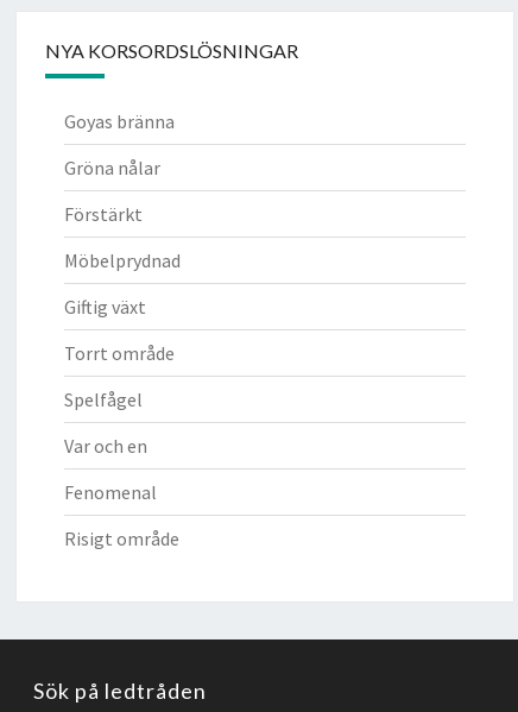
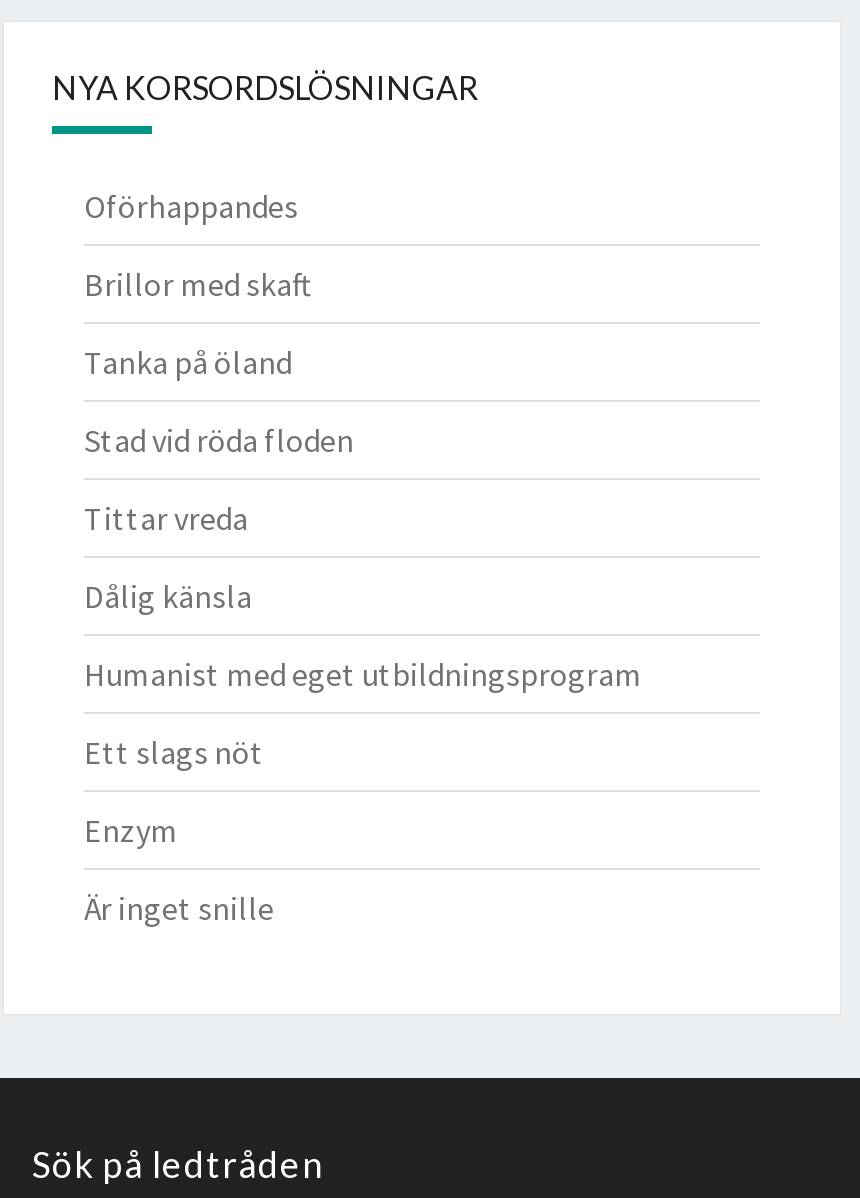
[64,109,175,133] Goyas bränna -> [84,186,298,226] Oförhappandes
[64,156,160,179] Gröna nålar -> [84,264,312,304] Brillor med skaft
[64,202,143,226] Förstärkt -> [84,342,292,382] Tanka på öland
[64,248,181,272] Möbelprydnad -> [84,420,354,460] Stad vid röda floden
[64,295,146,319] Giftig växt -> [84,498,248,538] Tittar vreda
[64,341,175,365] Torrt område -> [84,576,252,616] Dålig känsla
[64,387,143,411] Spelfågel -> [84,654,642,694] Humanist med eget utbildningsprogram
[64,434,147,458] Var och en -> [84,732,264,772] Ett slags nöt
[64,480,157,504] Fenomenal -> [84,810,178,850] Enzym
[64,527,179,550] Risigt område -> [84,888,274,928] Är inget snille

